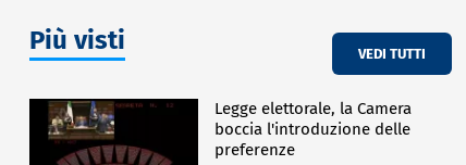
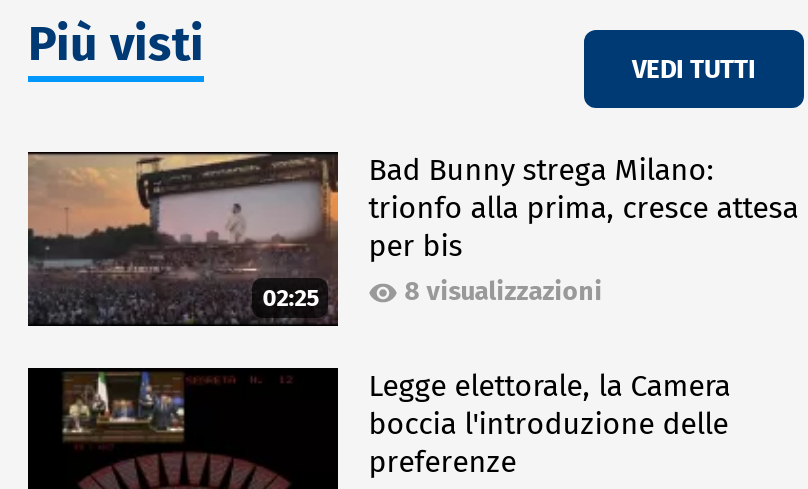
none -> [26,152,340,330] [image] | 02:25
none -> [368,153,798,307] Bad Bunny strega Milano: | trionfo alla prima, cresce attesa | per bis | 8 visualizzazioni

